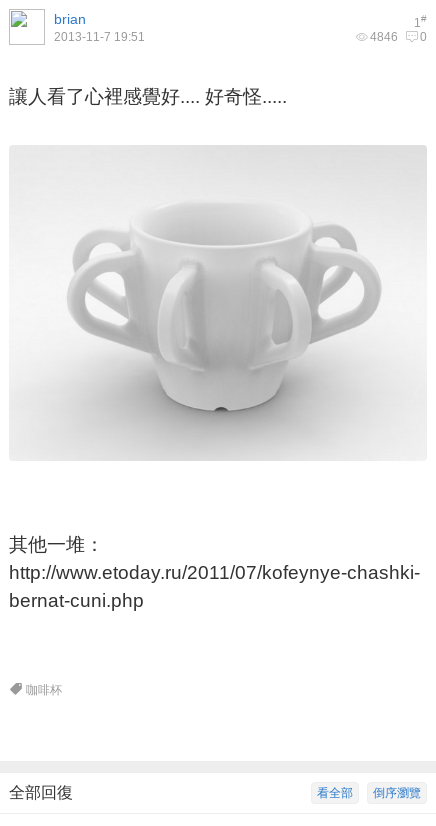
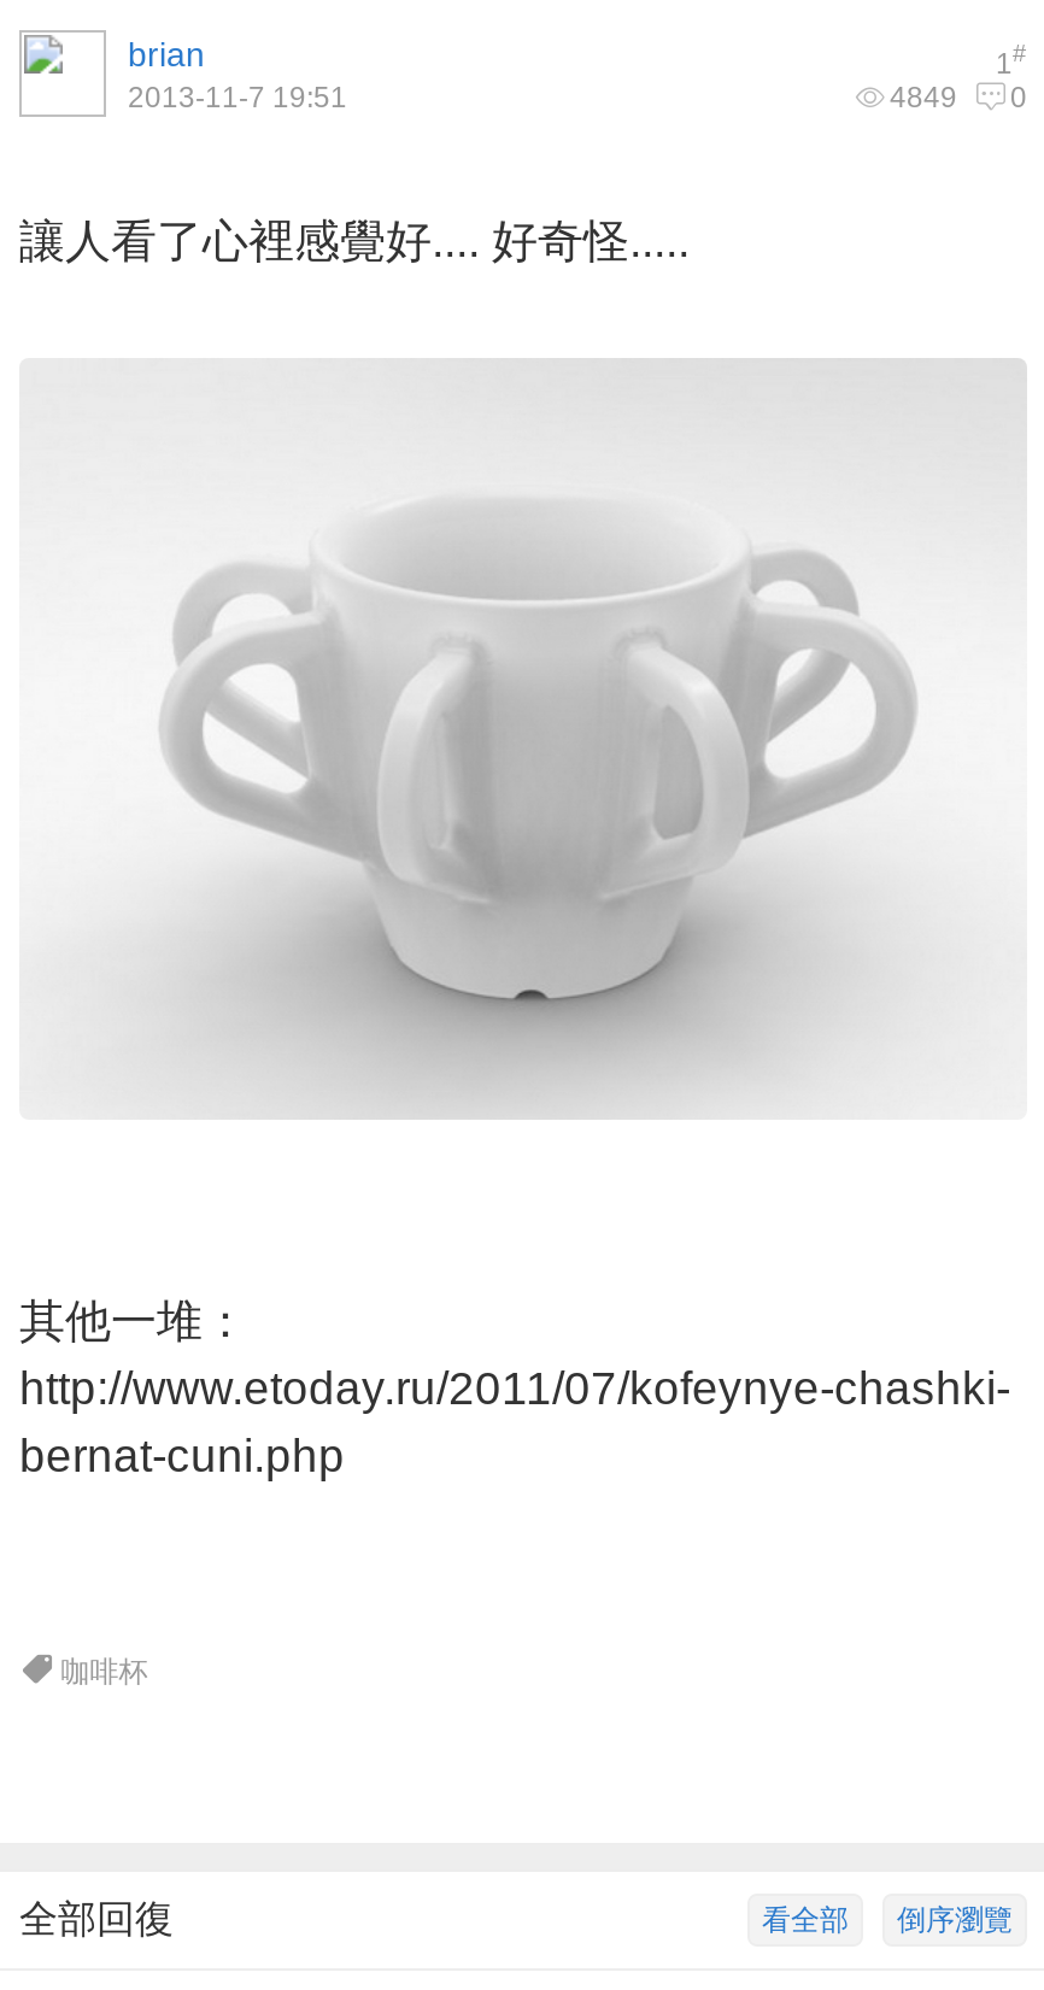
[370,30,427,44] 4846 0 -> [890,81,1027,115] 4849 0

